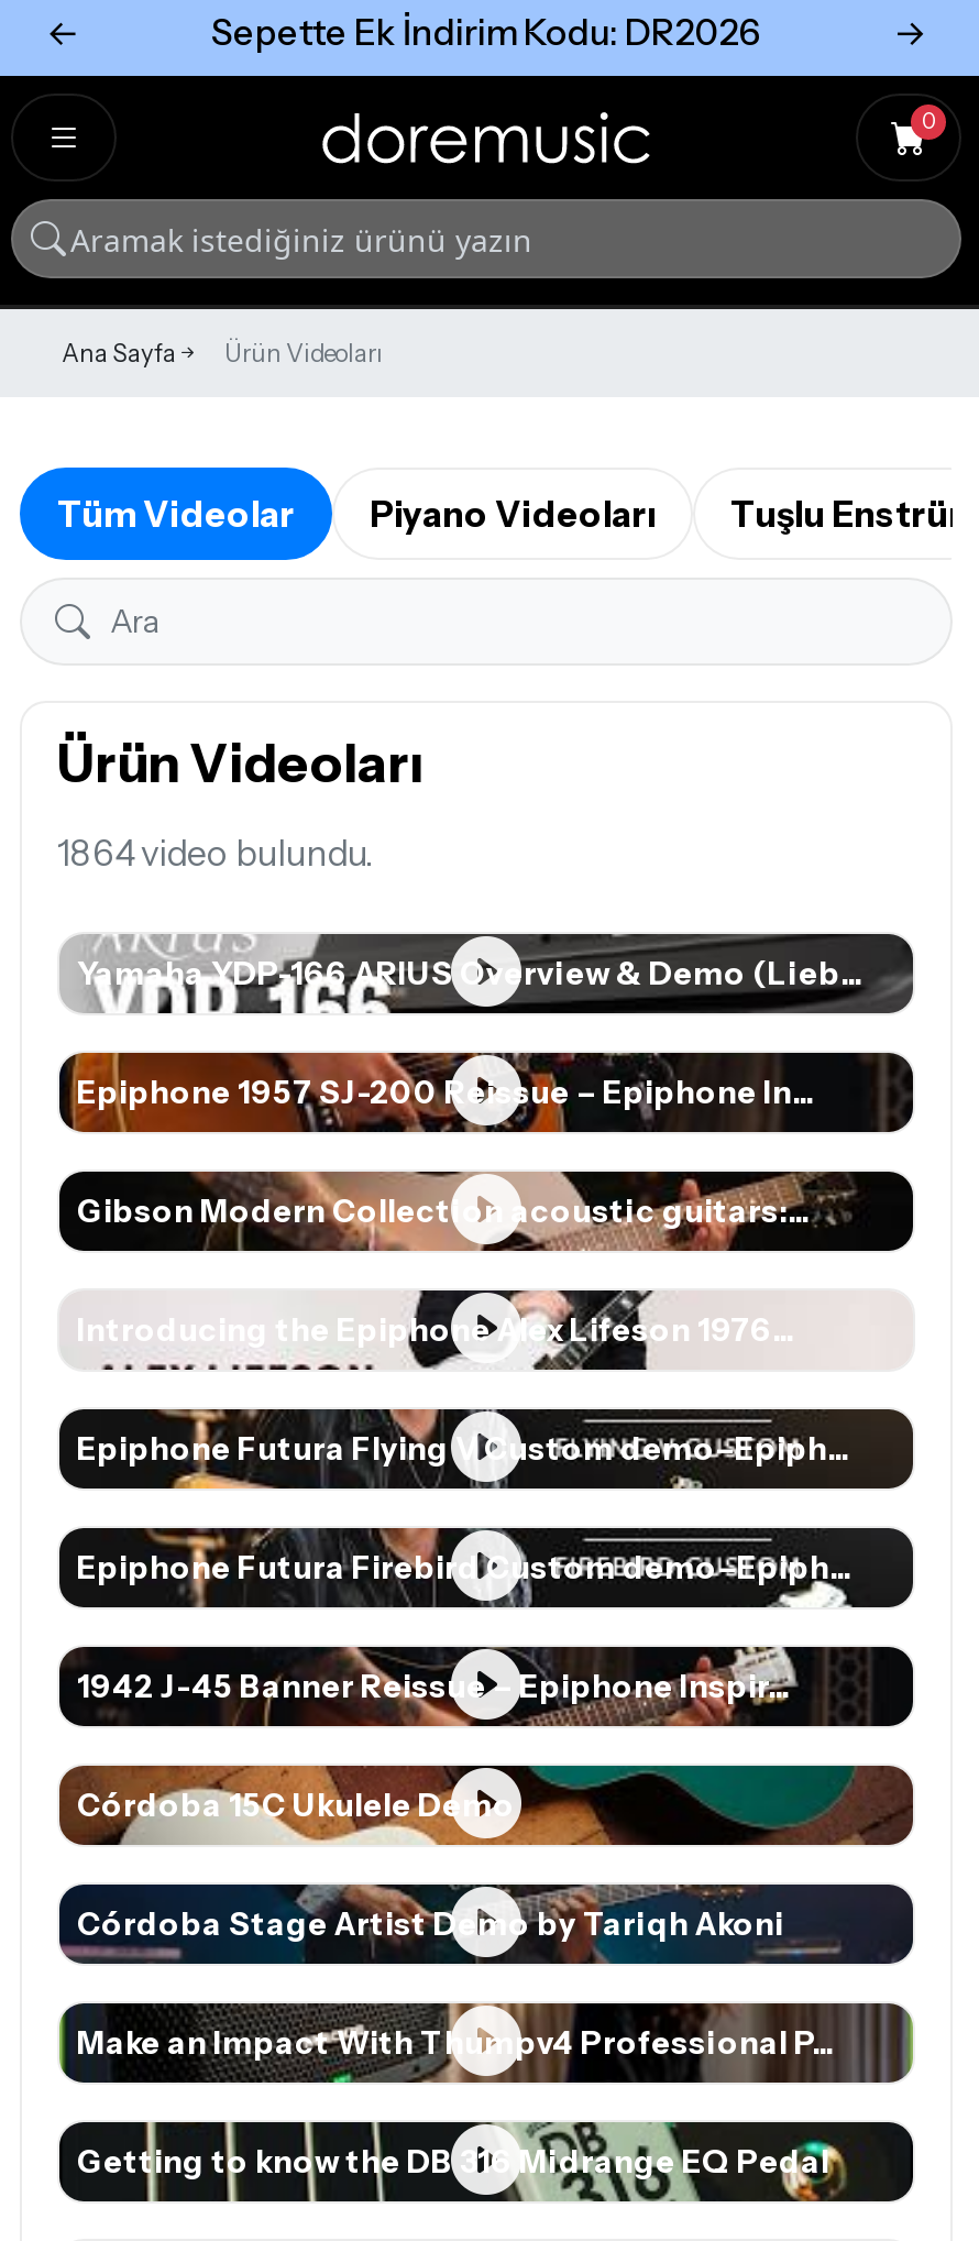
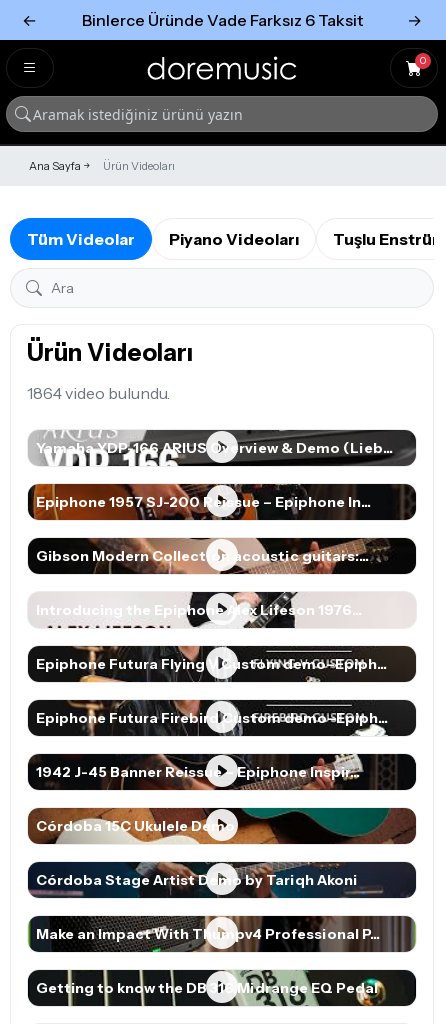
[211,10,761,54] Sepette Ek İndirim Kodu: DR2026 -> [81,10,362,30] Binlerce Üründe Vade Farksız 6 Taksit

